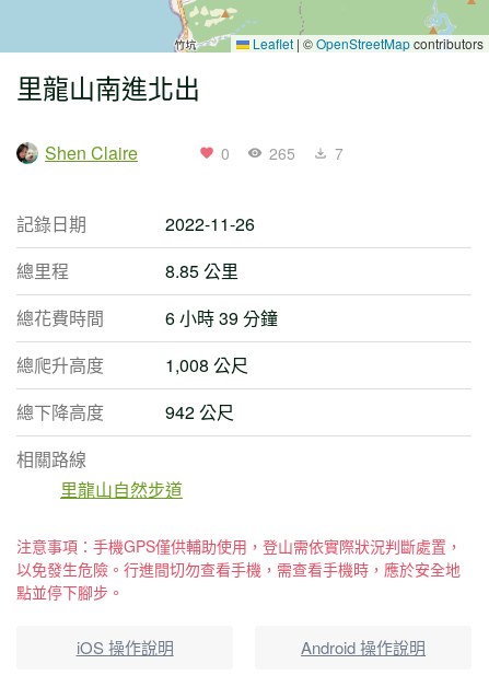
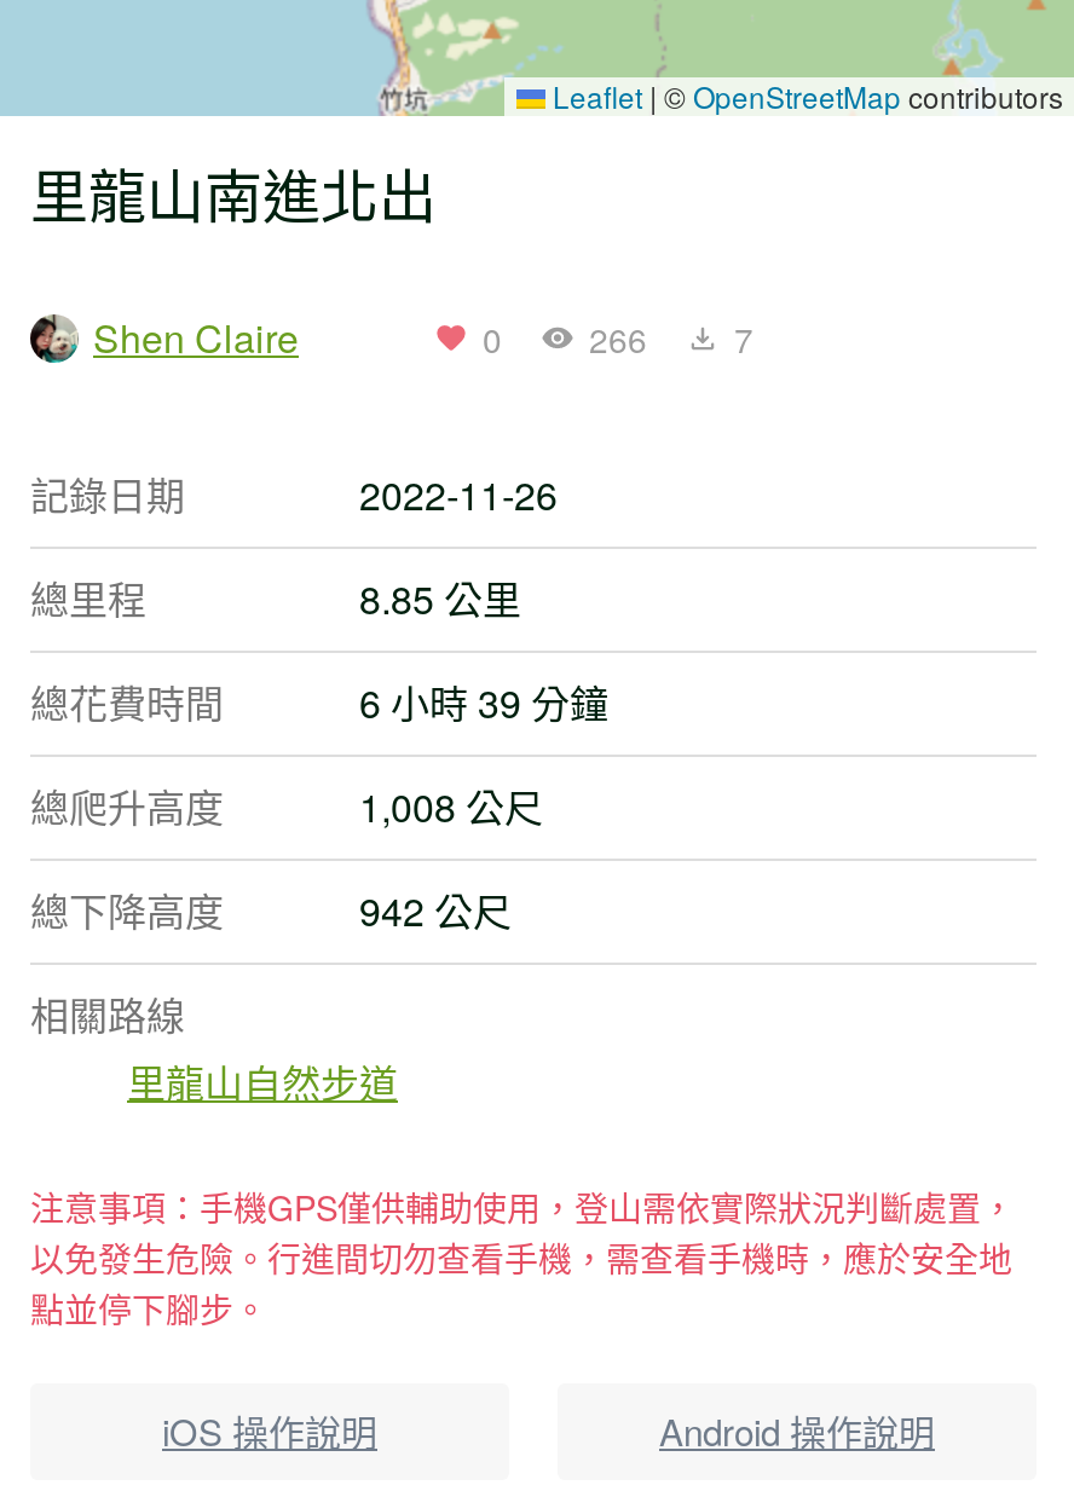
[221,142,344,164] 0 265 7 -> [483,314,753,363] 0 266 7

